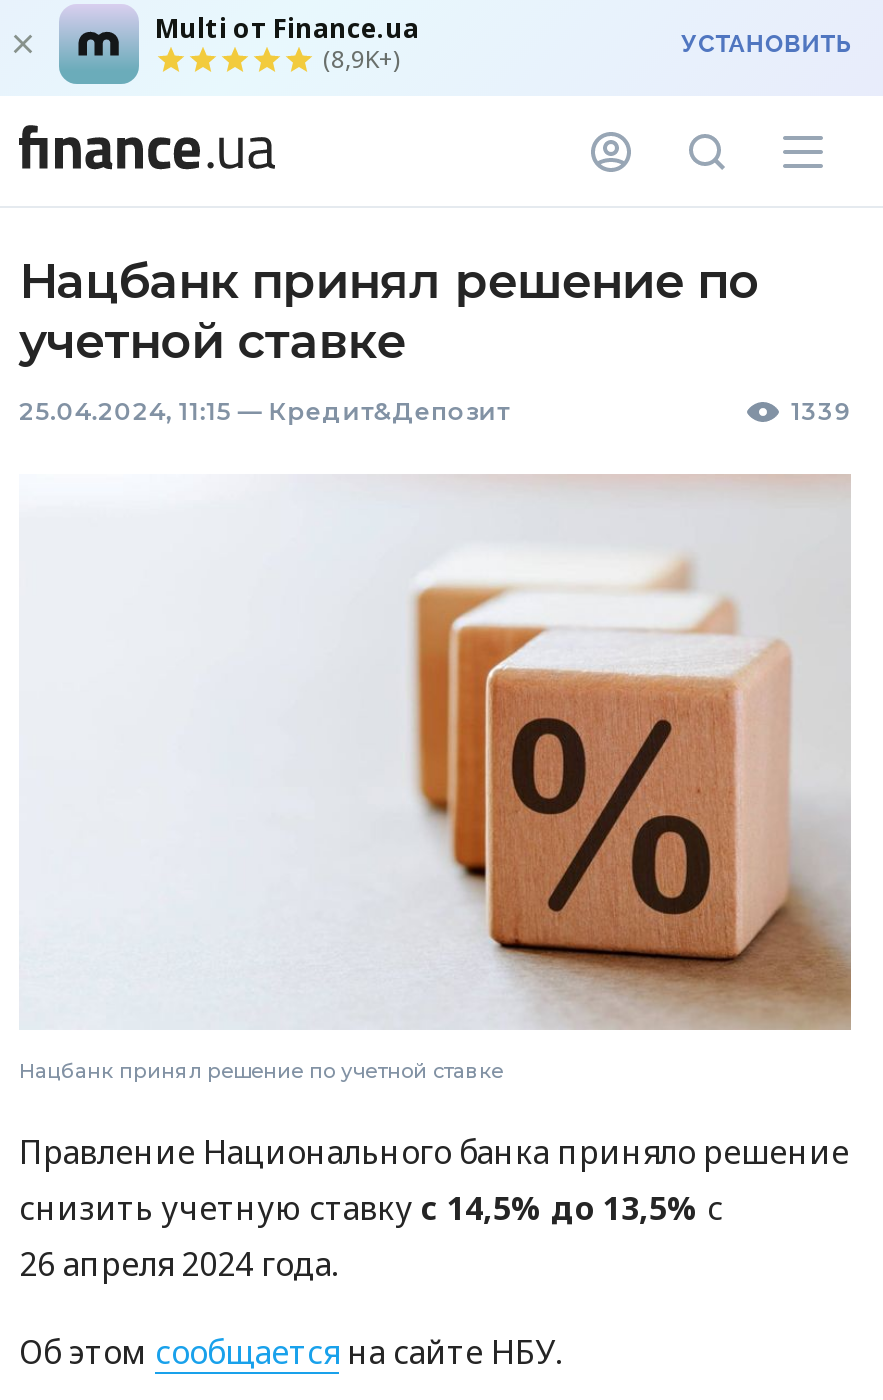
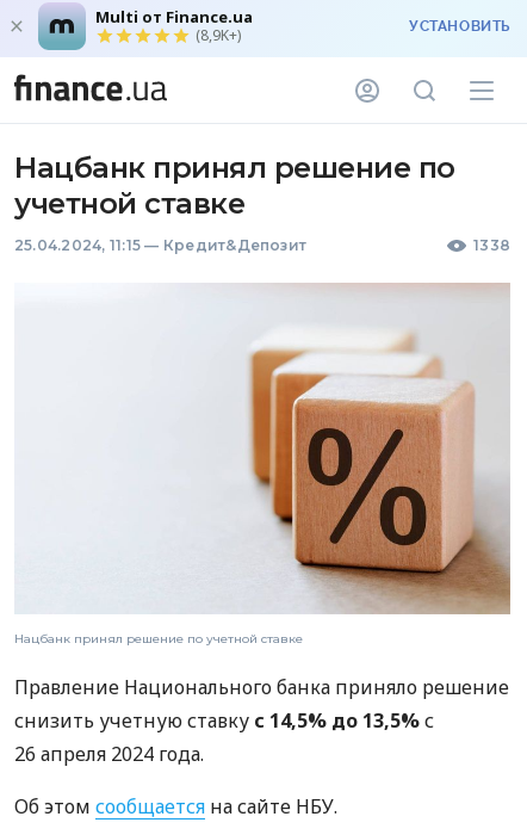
[791,396,851,426] 1339 -> [473,236,510,254] 1338

